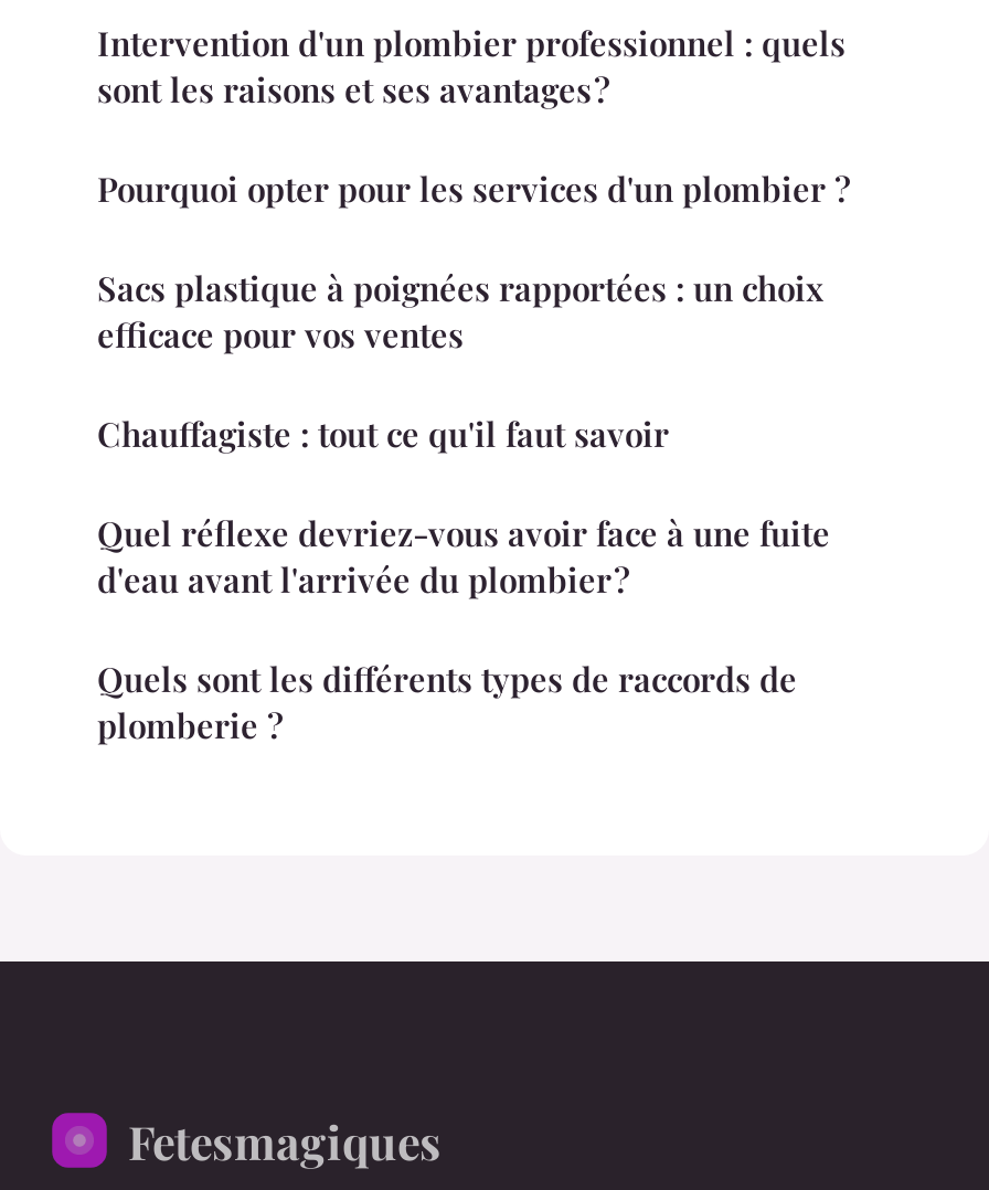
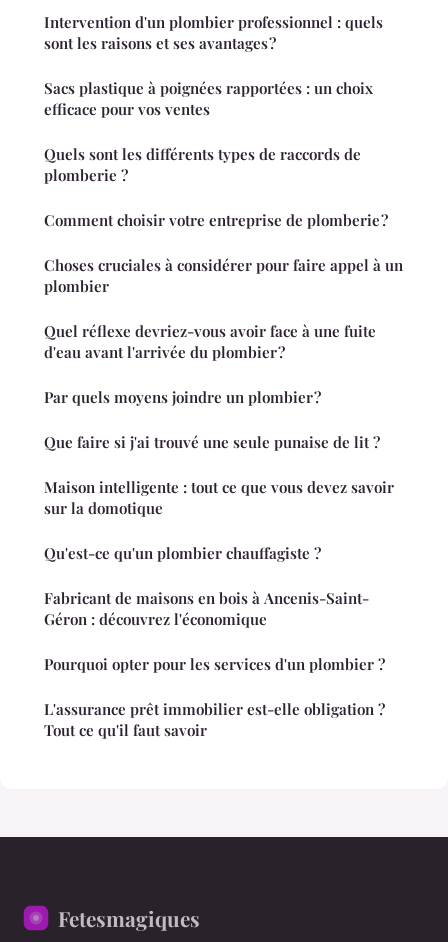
moved [97,166,850,210] -> [44,653,385,673]: Pourquoi opter pour les services d'un plombier ?
moved [97,265,823,355] -> [44,77,373,118]: Sacs plastique à poignées rapportées : un choix | efficace pour vos ventes
[97,411,669,455] Chauffagiste : tout ce qu'il faut savoir -> none
moved [97,510,830,601] -> [44,320,376,361]: Quel réflexe devriez-vous avoir face à une fuite | d'eau avant l'arrivée du plombier ?
moved [97,656,797,746] -> [44,143,361,184]: Quels sont les différents types de raccords de | plomberie ?
none -> [44,209,403,739] Comment choisir votre entreprise de plomberie ? | Choses cruciales à considérer pour faire appel à un | plombier | Par quels moyens joindre un plombier ? | Que faire si j'ai trouvé une seule punaise de lit ? | Maison intelligente : tout ce que vous devez savoir | sur la domotique | Qu'est-ce qu'un plombier chauffagiste ? | Fabricant de maisons en bois à Ancenis-Saint- | Géron : découvrez l'économique | L'assurance prêt immobilier est-elle obligation ? | Tout ce qu'il faut savoir

